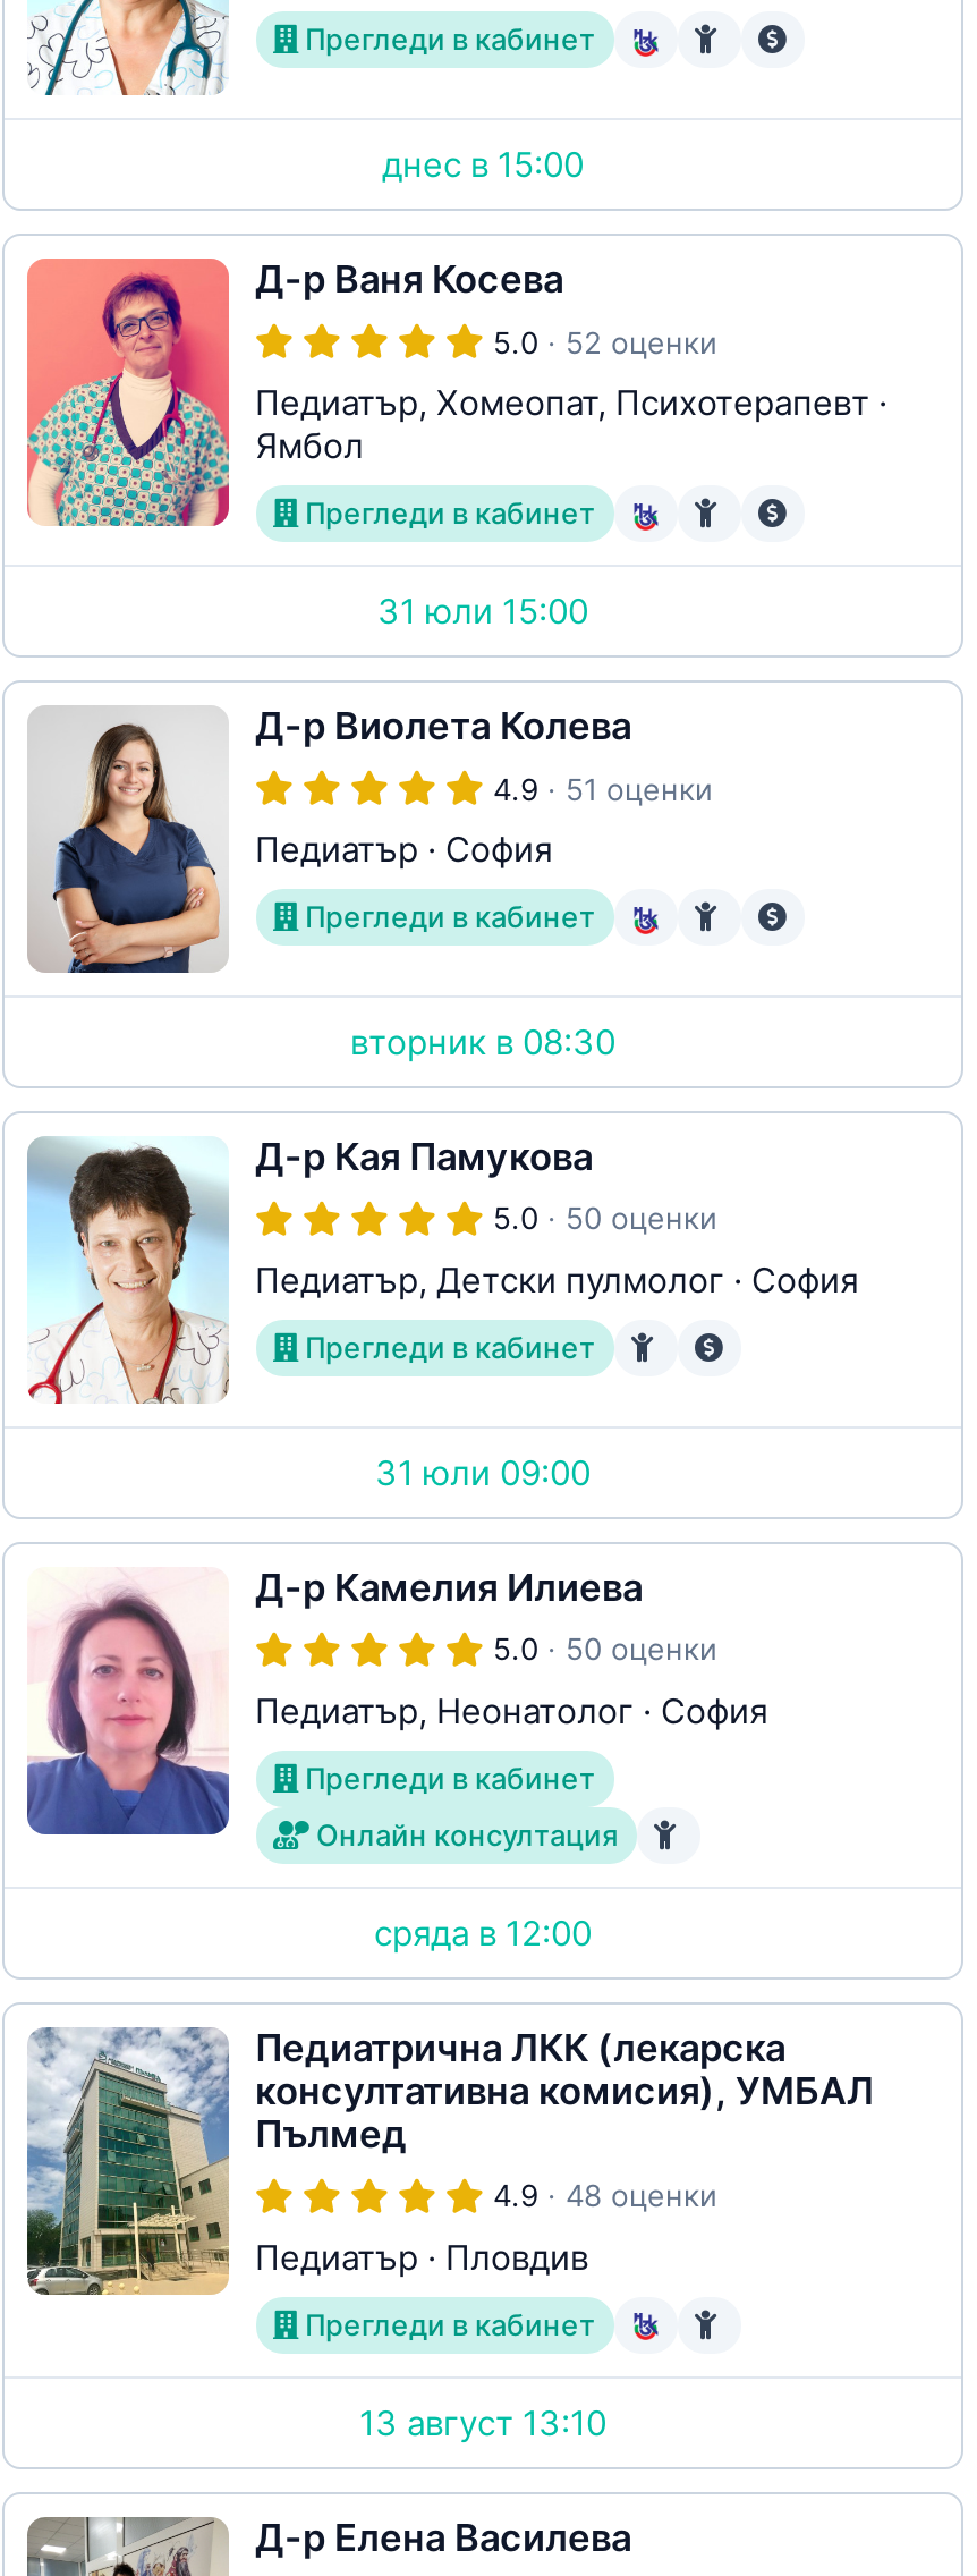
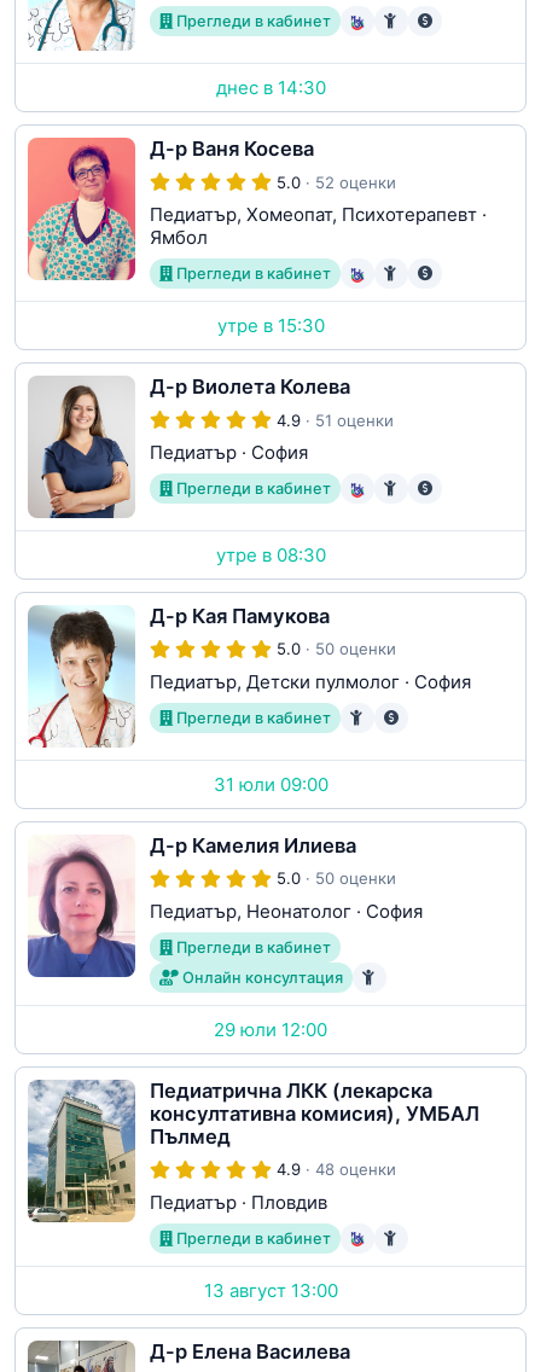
[382,143,584,186] днес в 15:00 -> [216,76,325,99] днес в 14:30
[377,590,588,633] 31 юли 15:00 -> [217,314,324,337] утре в 15:30
[350,1020,615,1063] вторник в 08:30 -> [216,543,325,566] утре в 08:30
[374,1911,592,1954] сряда в 12:00 -> [214,1018,327,1041] 29 юли 12:00
[359,2401,606,2444] 13 август 13:10 -> [203,1279,338,1302] 13 август 13:00

